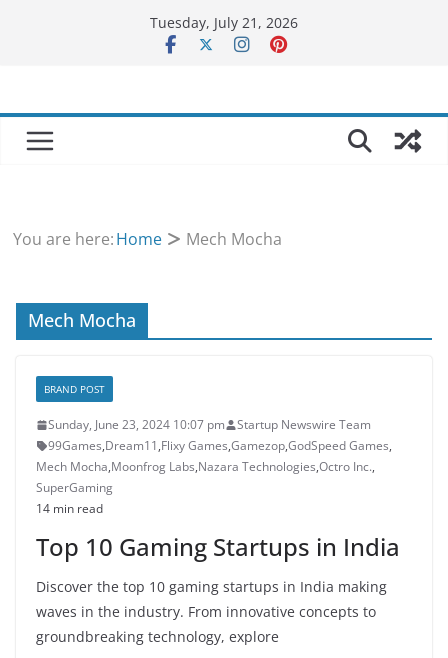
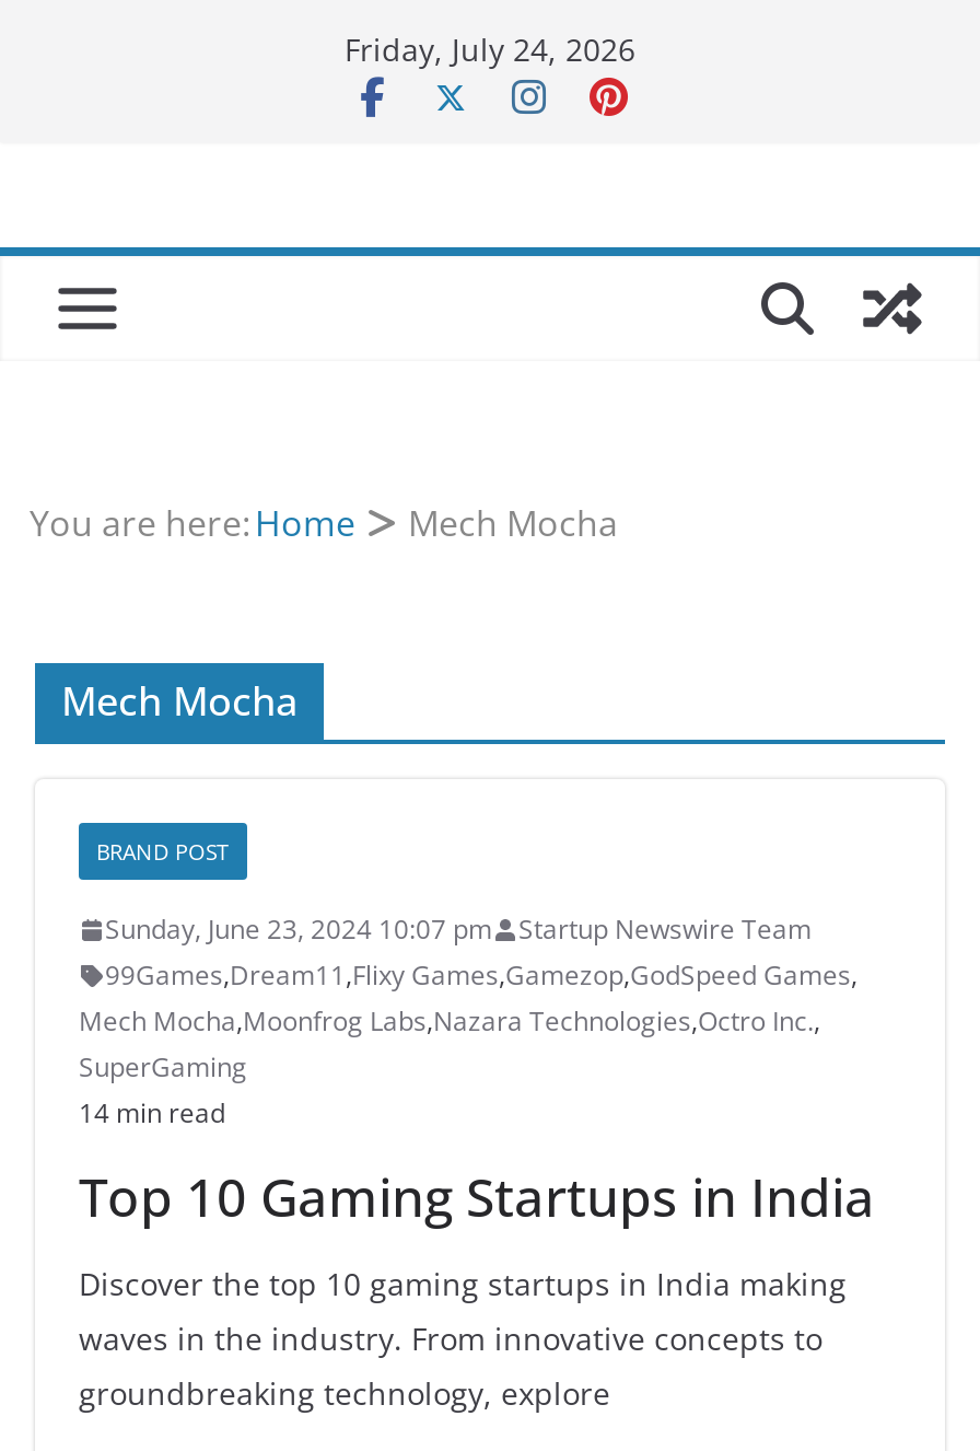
[150,13,298,32] Tuesday, July 21, 2026 -> [345,28,635,70] Friday, July 24, 2026

